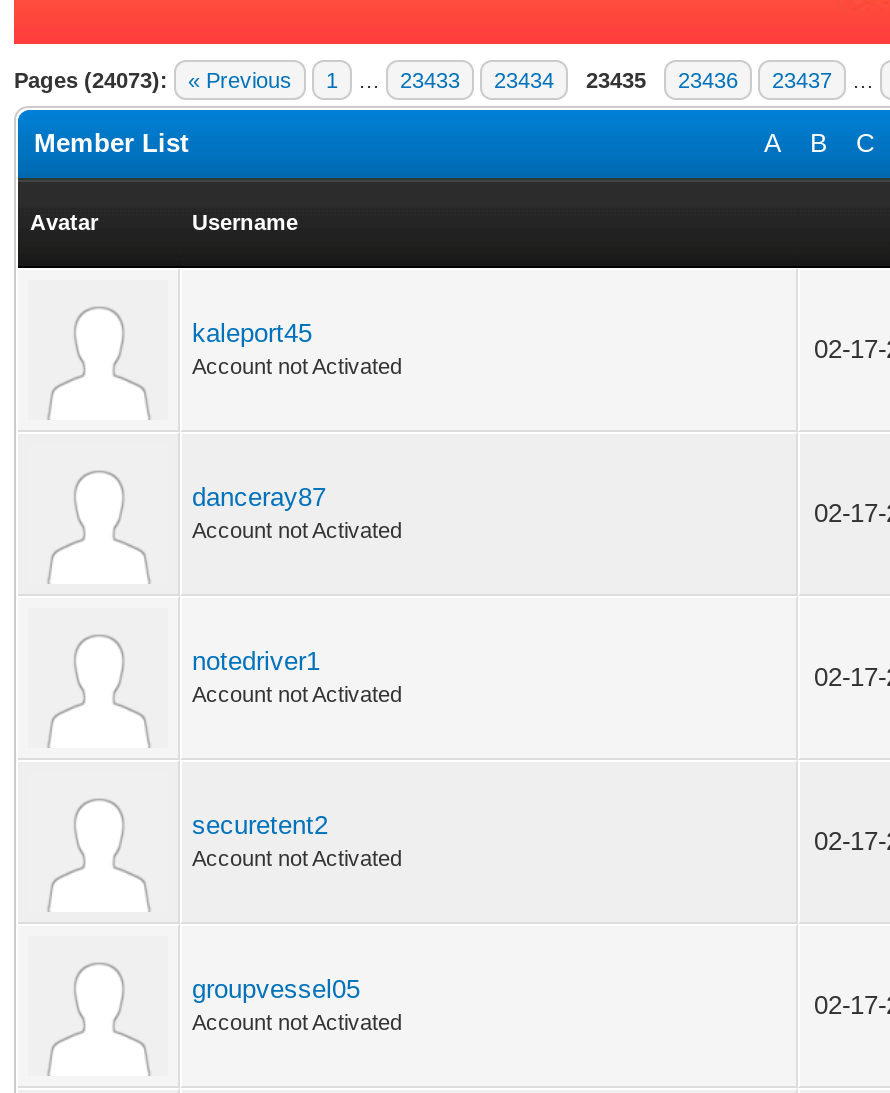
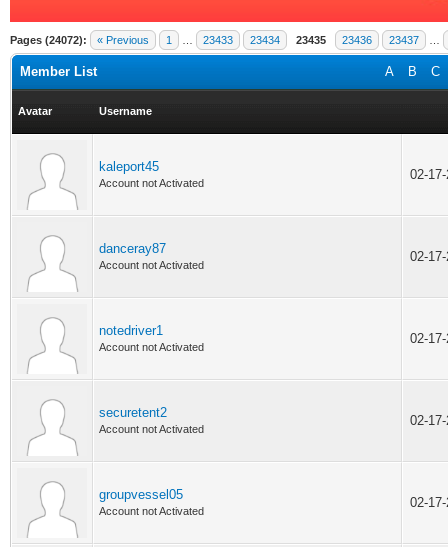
[14,68,168,92] Pages (24073): -> [10,34,87,46] Pages (24072):

